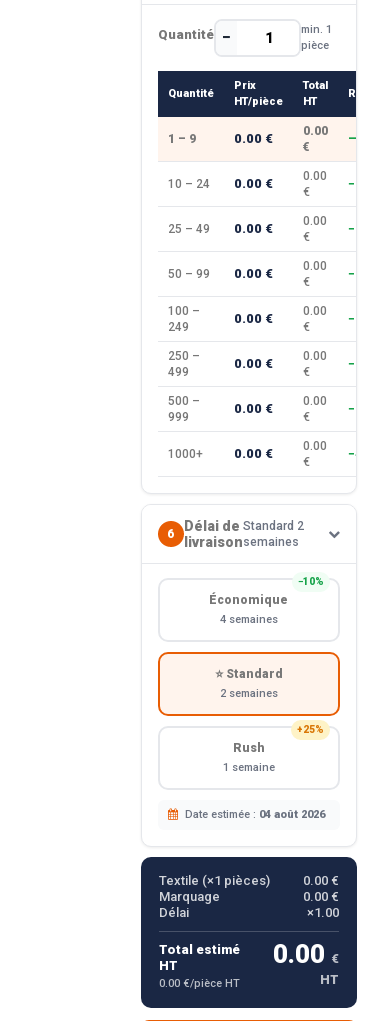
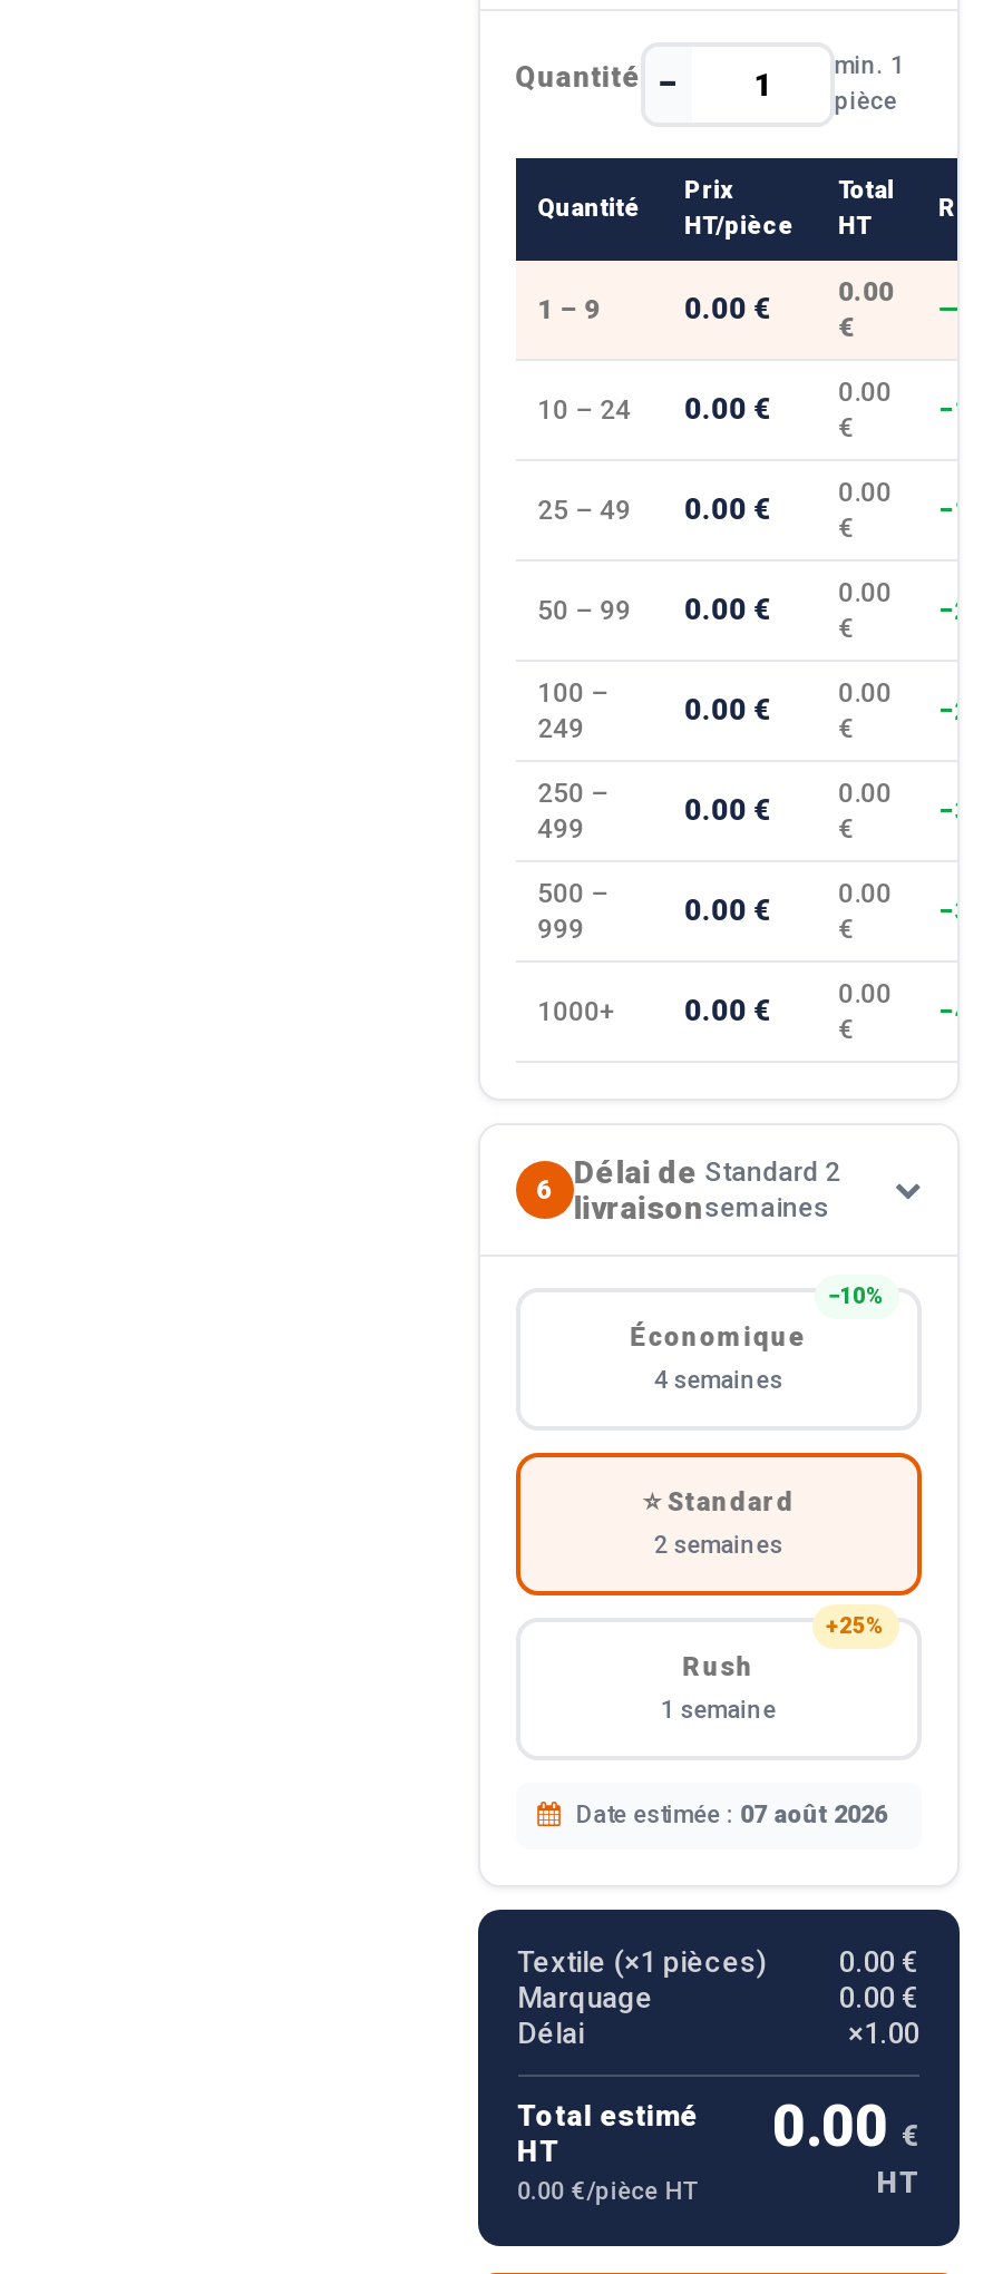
[182,808,325,821] Date estimée : 04 août 2026 -> [569,1799,887,1828] Date estimée : 07 août 2026

